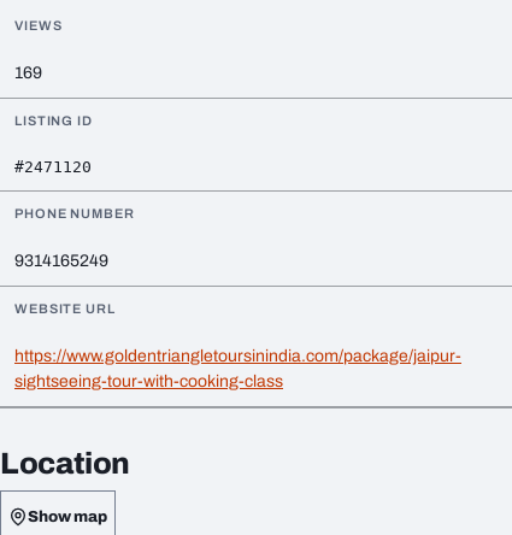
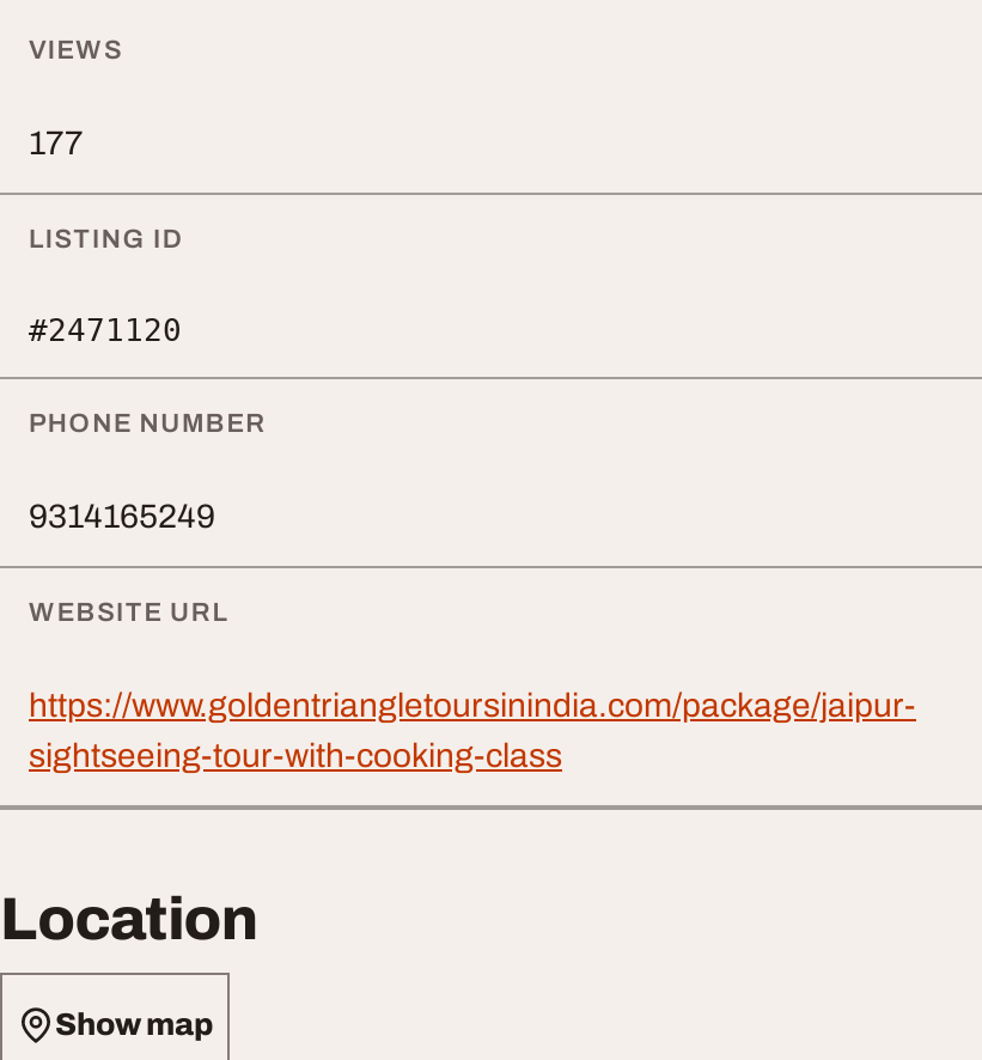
[14,64,42,82] 169 -> [29,126,84,162] 177

